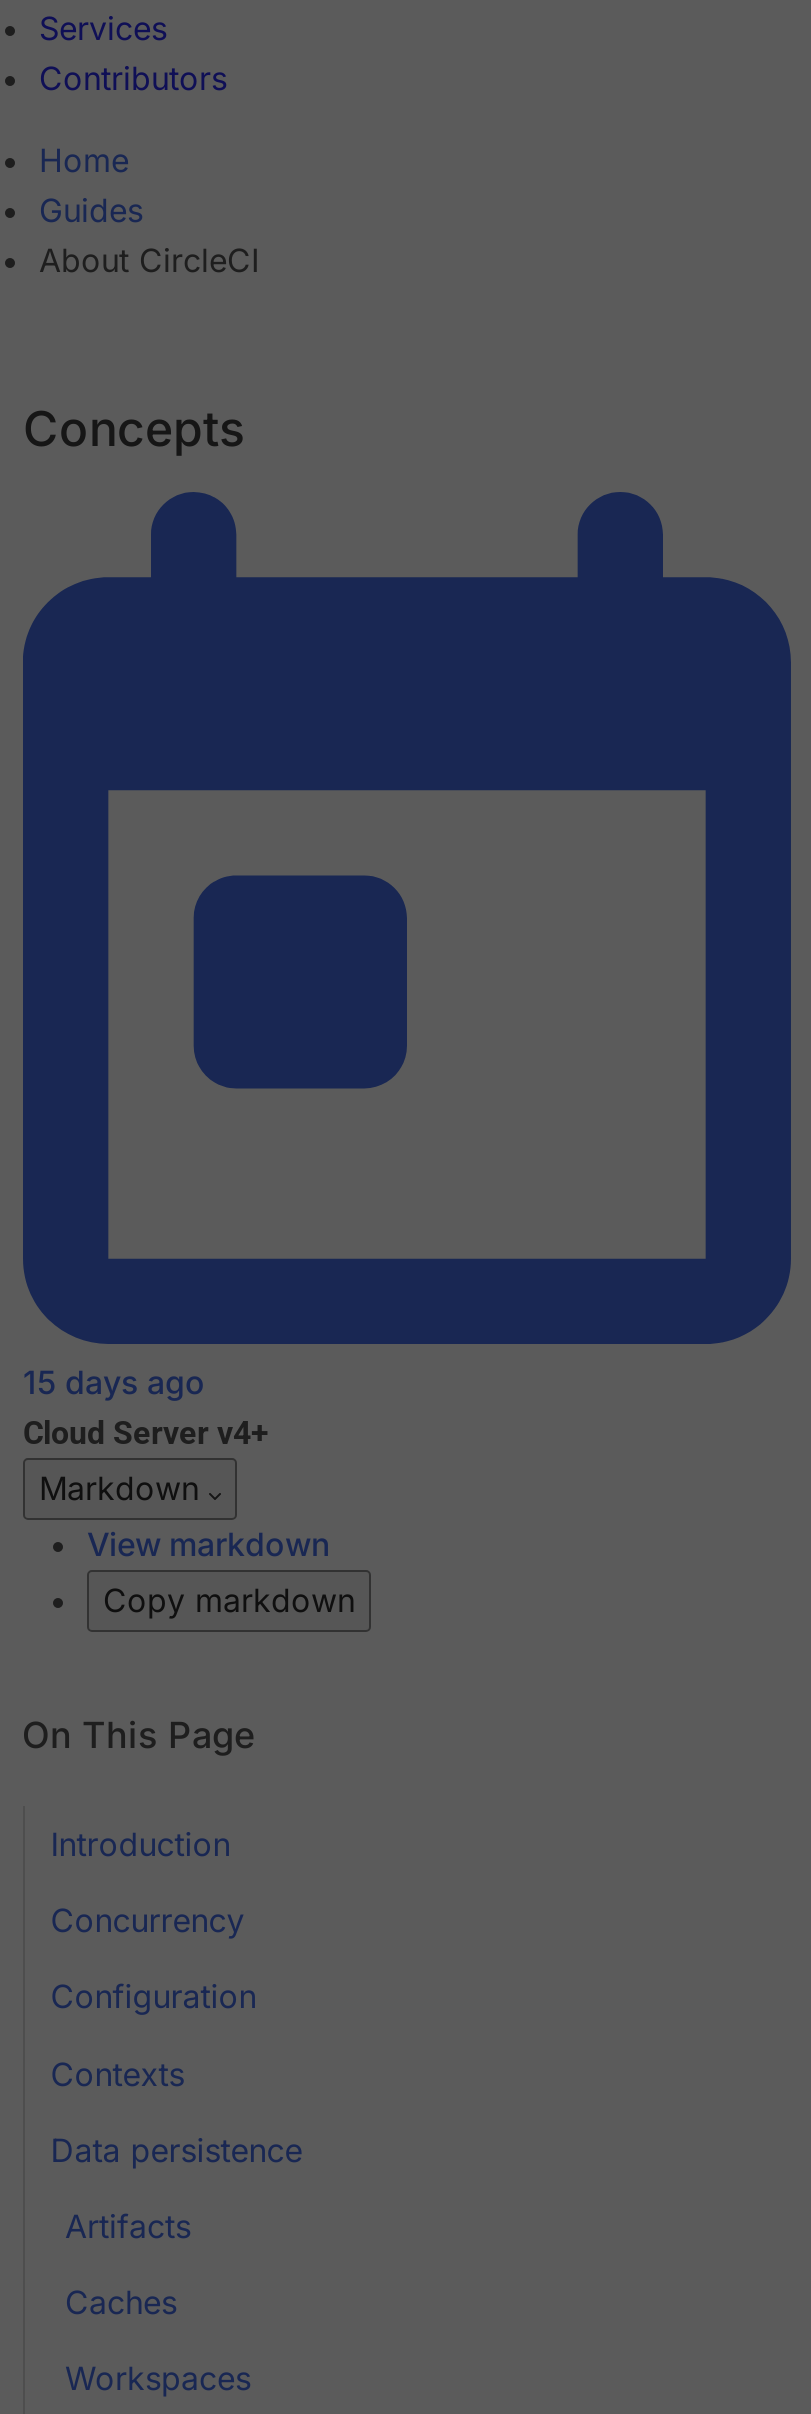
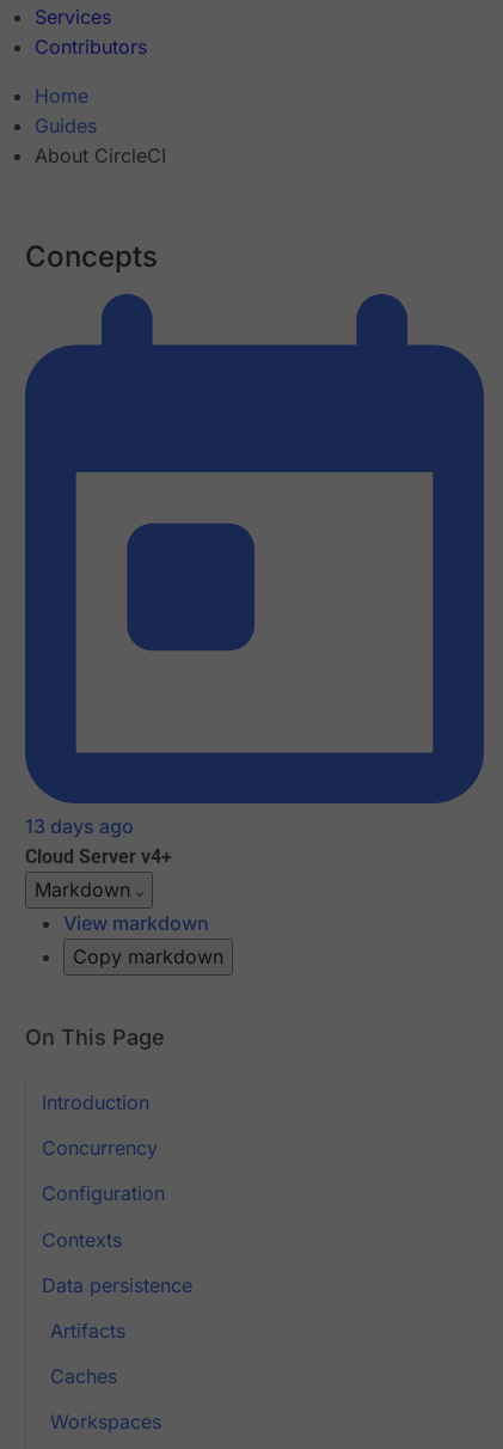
[23,1363,205,1403] 15 days ago -> [25,815,134,839] 13 days ago

